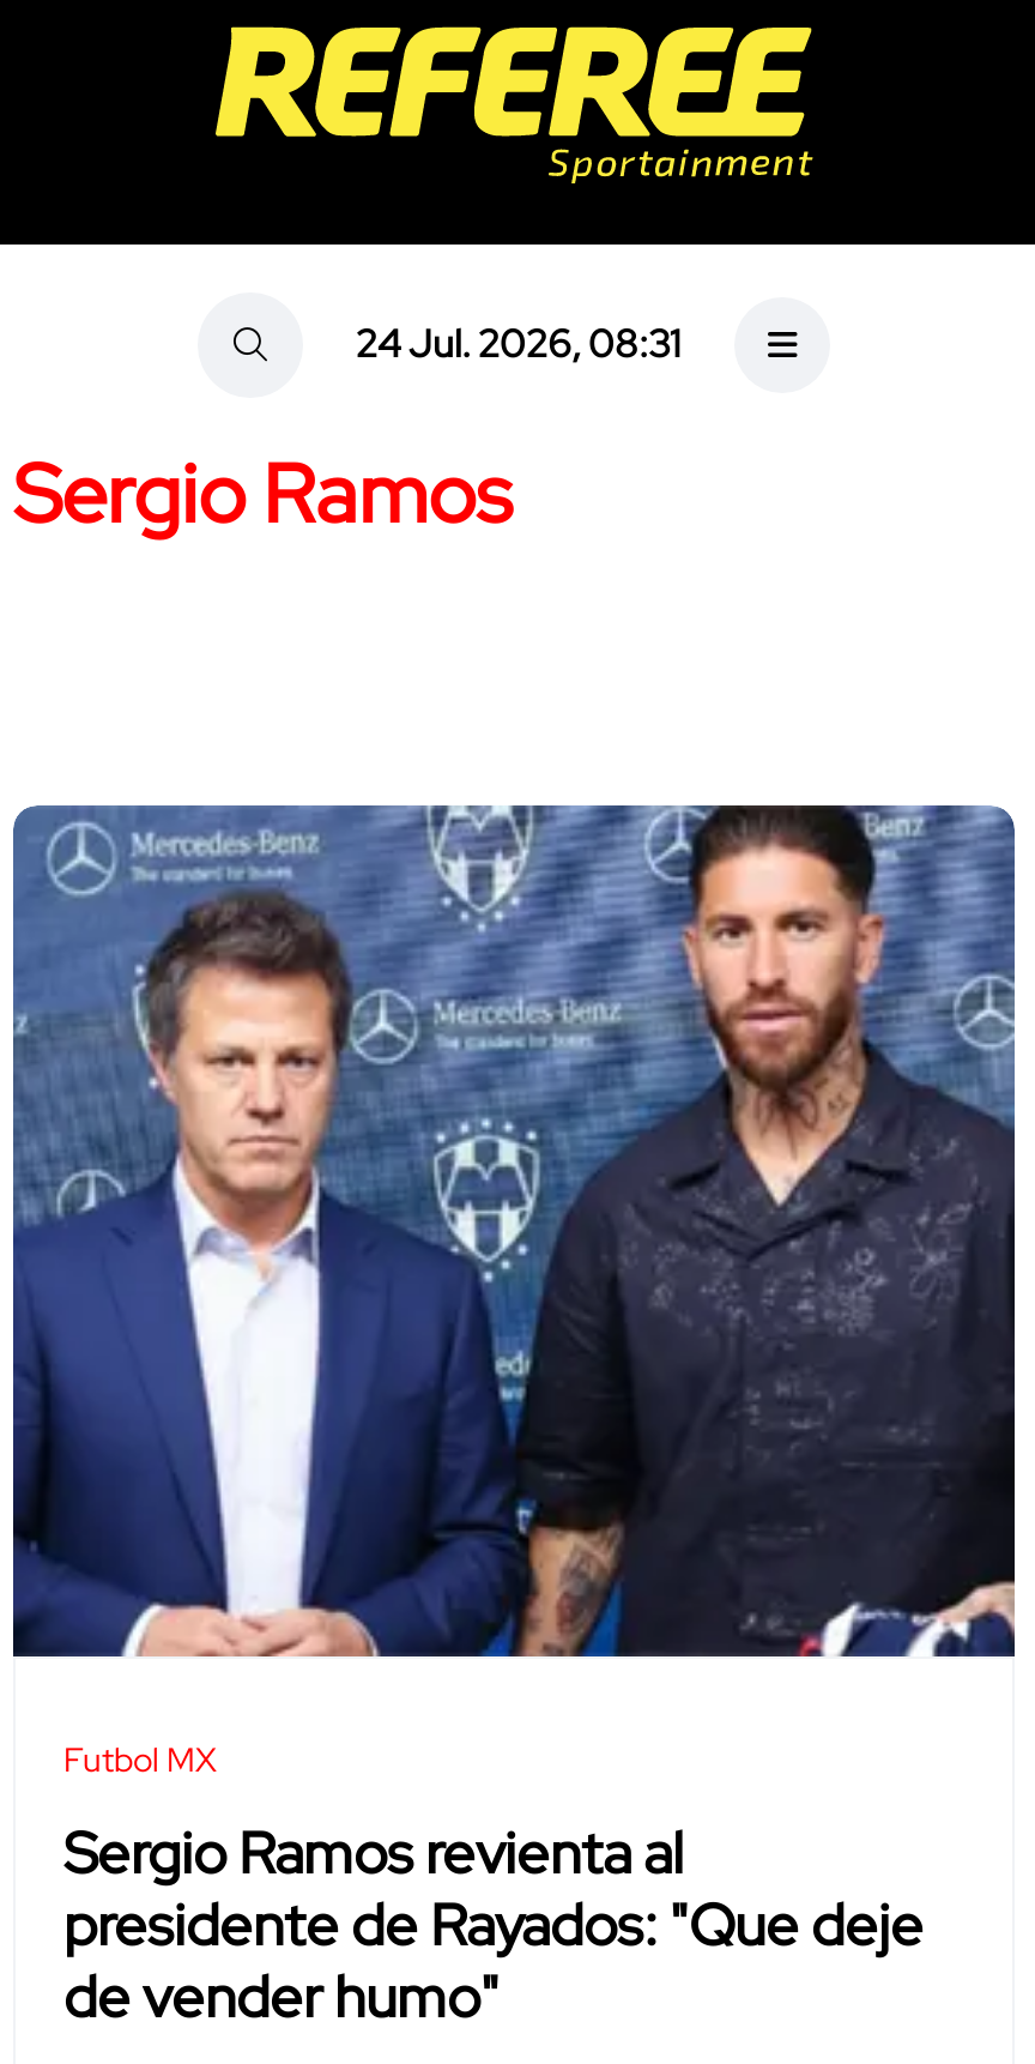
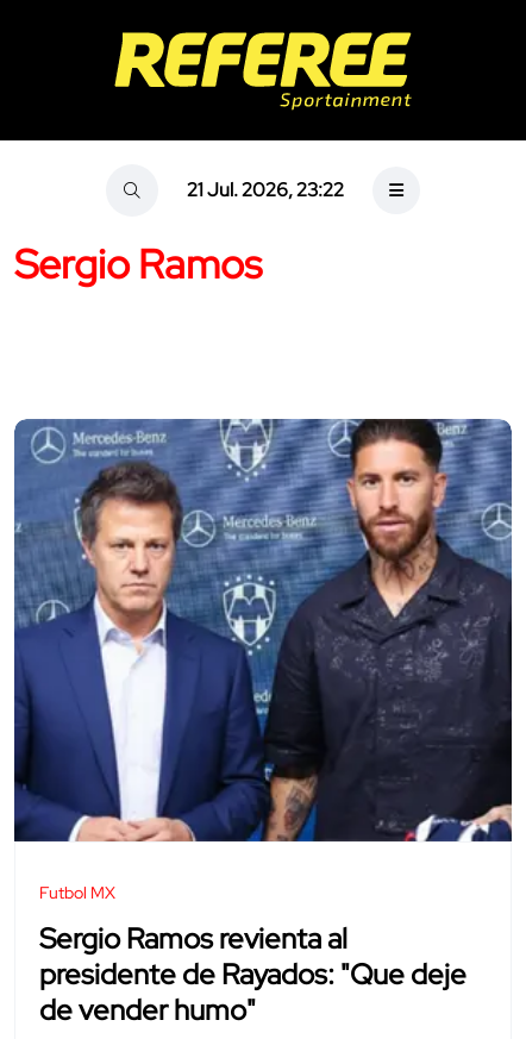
[356,320,682,370] 24 Jul. 2026, 08:31 -> [187,178,344,203] 21 Jul. 2026, 23:22

